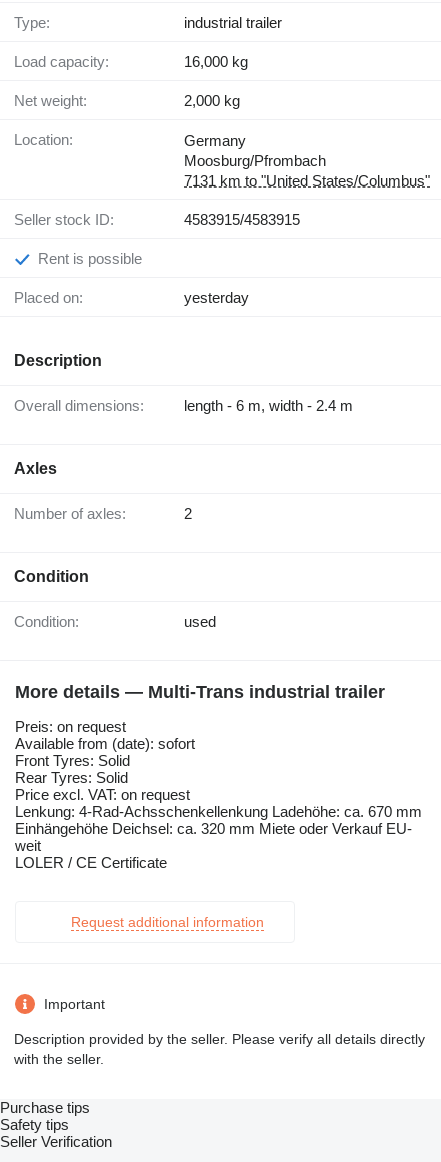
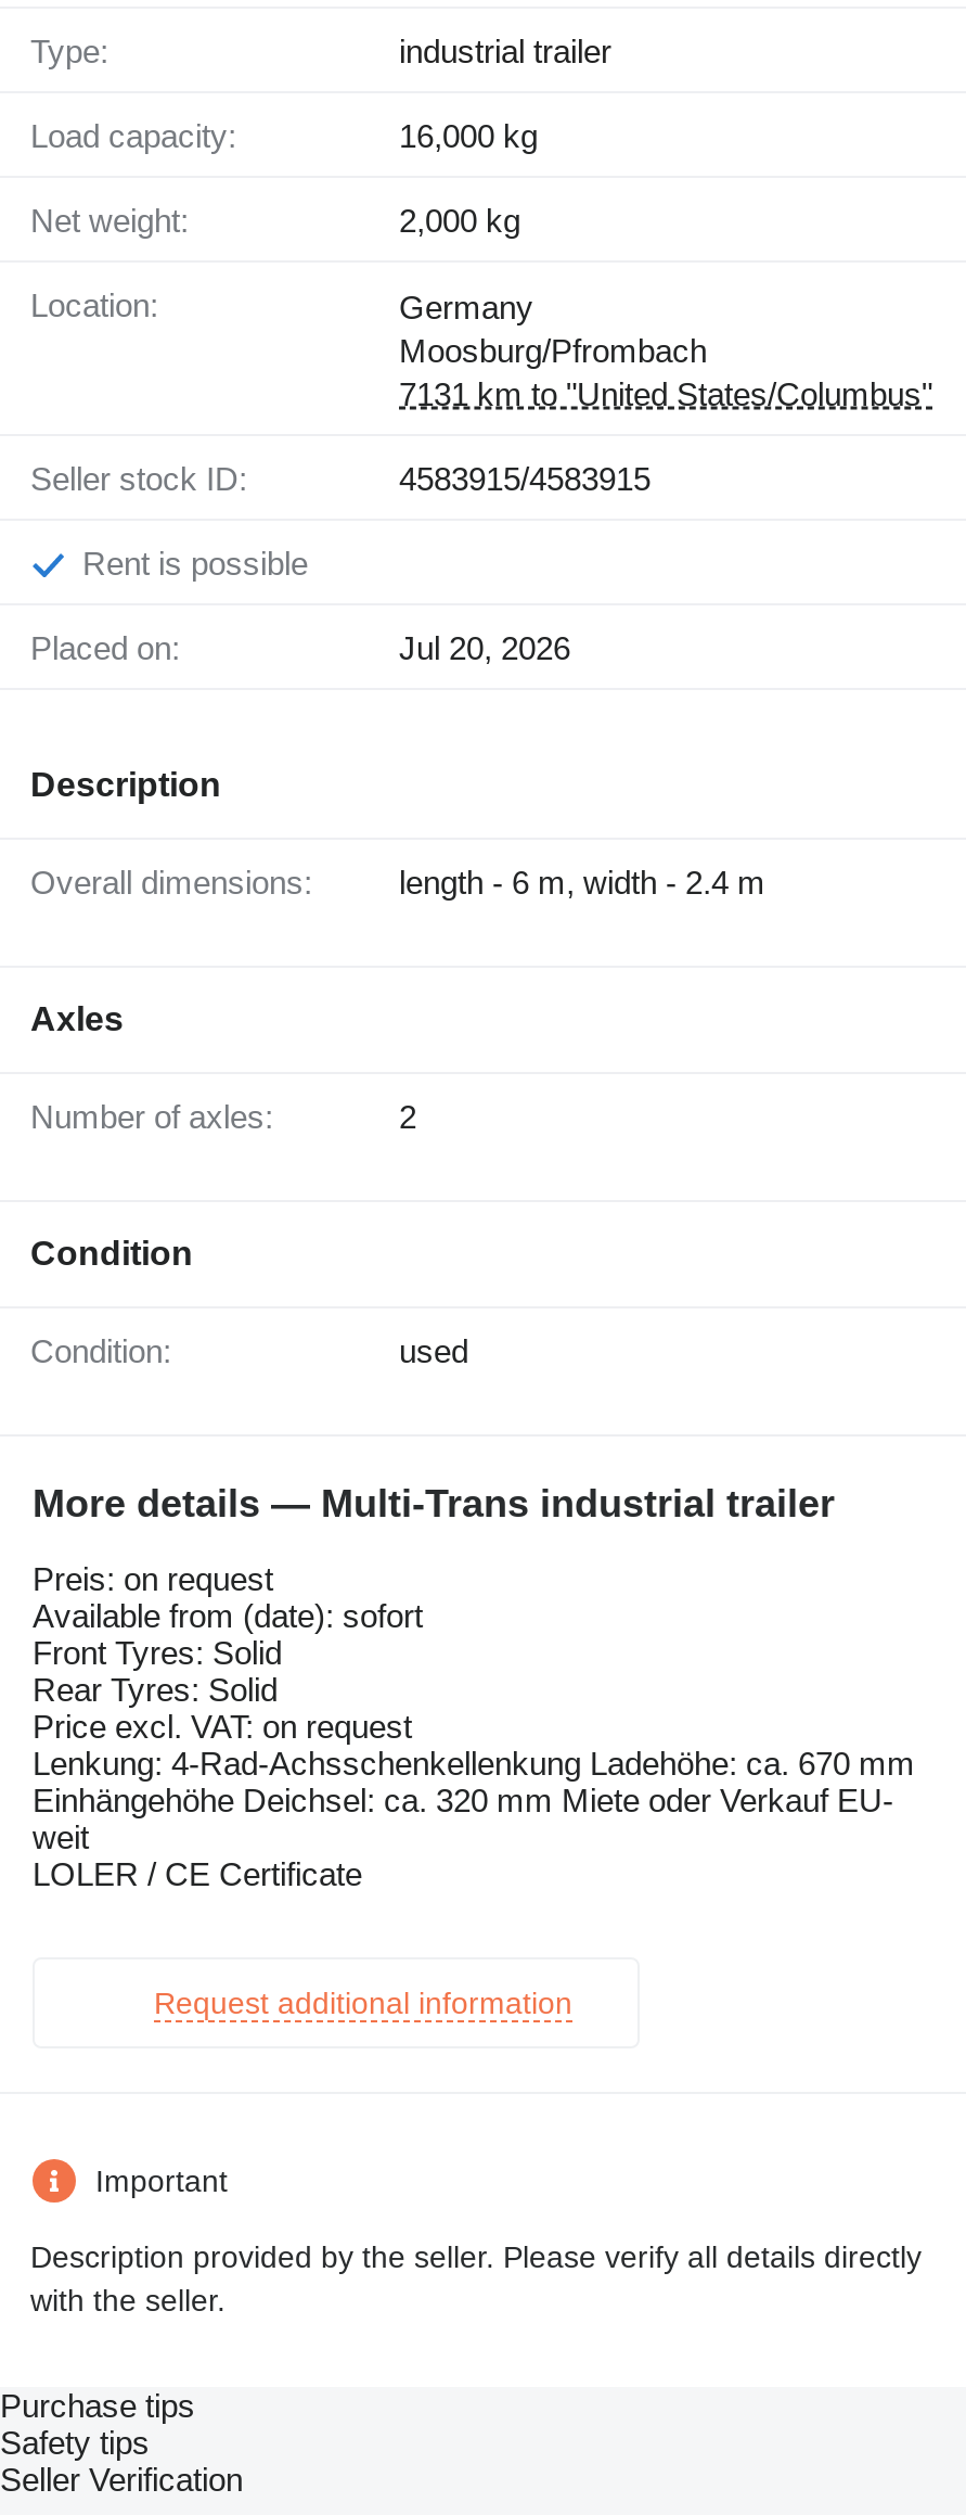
[184,289,249,306] yesterday -> [399,630,570,667] Jul 20, 2026

